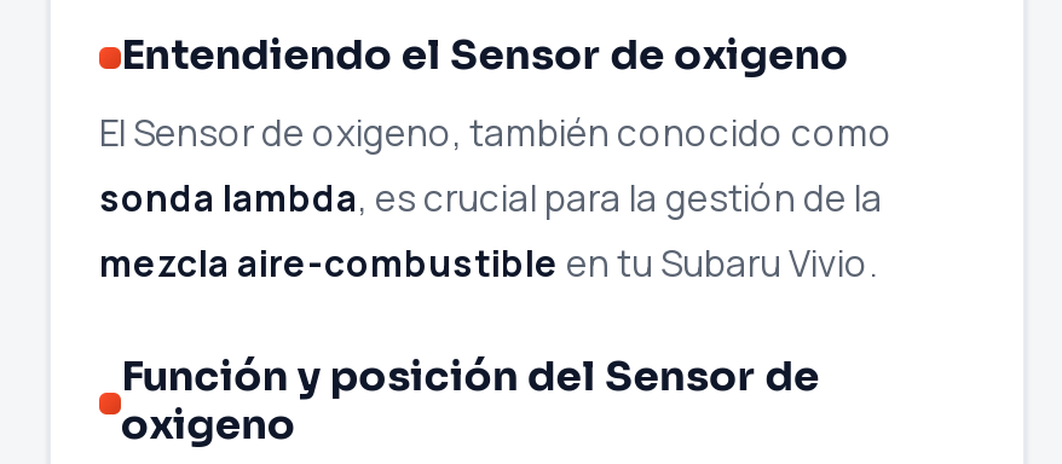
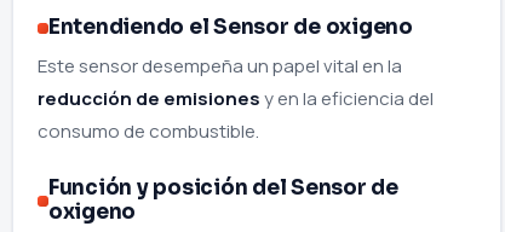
[99,108,893,289] El Sensor de oxigeno, también conocido como | sonda lambda, es crucial para la gestión de la | mezcla aire-combustible en tu Subaru Vivio. -> [38,53,434,144] Este sensor desempeña un papel vital en la | reducción de emisiones y en la eficiencia del | consumo de combustible.

